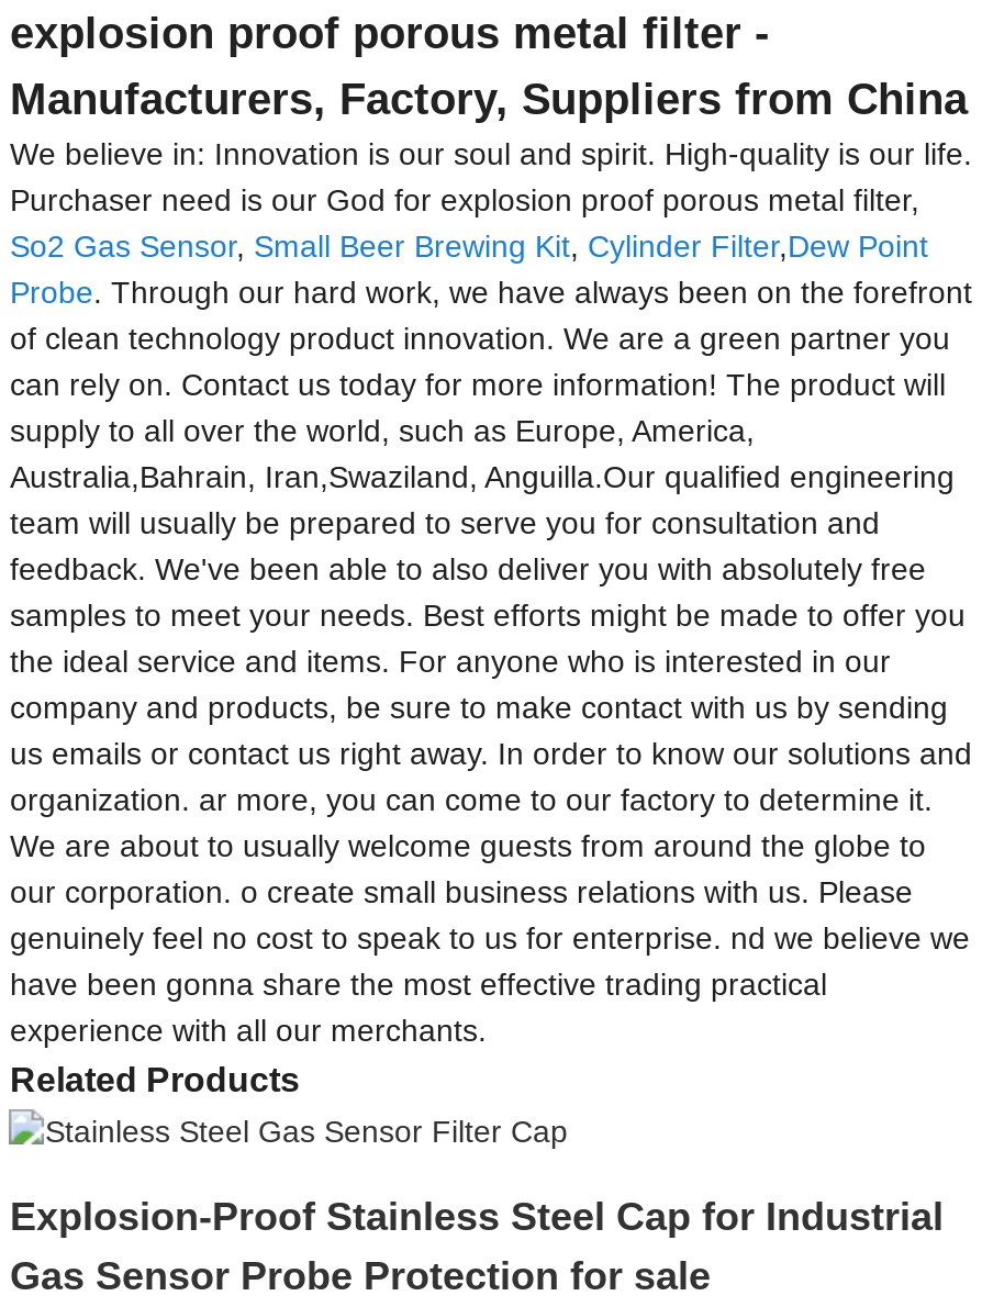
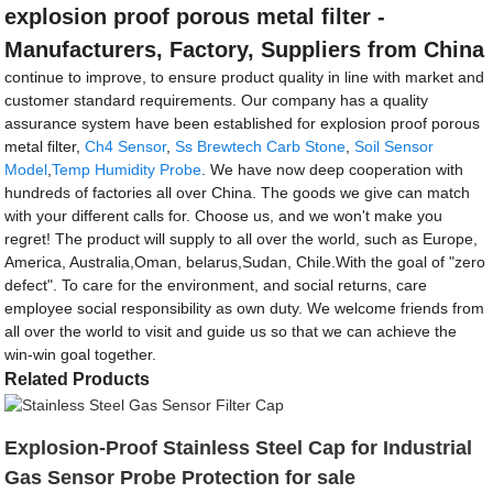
[10,136,972,1047] We believe in: Innovation is our soul and spirit. High-quality is our life. | Purchaser need is our God for explosion proof porous metal filter, | So2 Gas Sensor, Small Beer Brewing Kit, Cylinder Filter,Dew Point | Probe. Through our hard work, we have always been on the forefront | of clean technology product innovation. We are a green partner you | can rely on. Contact us today for more information! The product will | supply to all over the world, such as Europe, America, | Australia,Bahrain, Iran,Swaziland, Anguilla.Our qualified engineering | team will usually be prepared to serve you for consultation and | feedback. We've been able to also deliver you with absolutely free | samples to meet your needs. Best efforts might be made to offer you | the ideal service and items. For anyone who is interested in our | company and products, be sure to make contact with us by sending | us emails or contact us right away. In order to know our solutions and | organization. ar more, you can come to our factory to determine it. | We are about to usually welcome guests from around the globe to | our corporation. o create small business relations with us. Please | genuinely feel no cost to speak to us for enterprise. nd we believe we | have been gonna share the most effective trading practical | experience with all our merchants. -> [5,68,486,363] continue to improve, to ensure product quality in line with market and | customer standard requirements. Our company has a quality | assurance system have been established for explosion proof porous | metal filter, Ch4 Sensor, Ss Brewtech Carb Stone, Soil Sensor | Model, Temp Humidity Probe. We have now deep cooperation with | hundreds of factories all over China. The goods we give can match | with your different calls for. Choose us, and we won't make you | regret! The product will supply to all over the world, such as Europe, | America, Australia,Oman, belarus,Sudan, Chile.With the goal of "zero | defect". To care for the environment, and social returns, care | employee social responsibility as own duty. We welcome friends from | all over the world to visit and guide us so that we can achieve the | win-win goal together.

